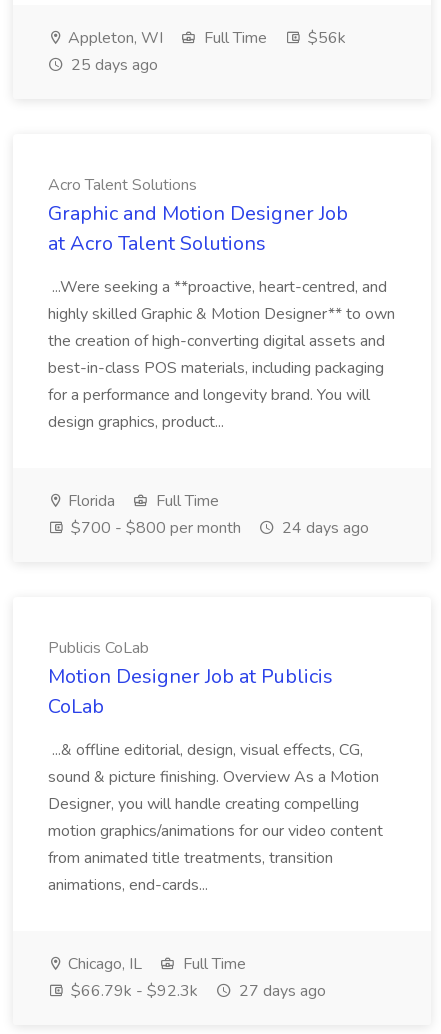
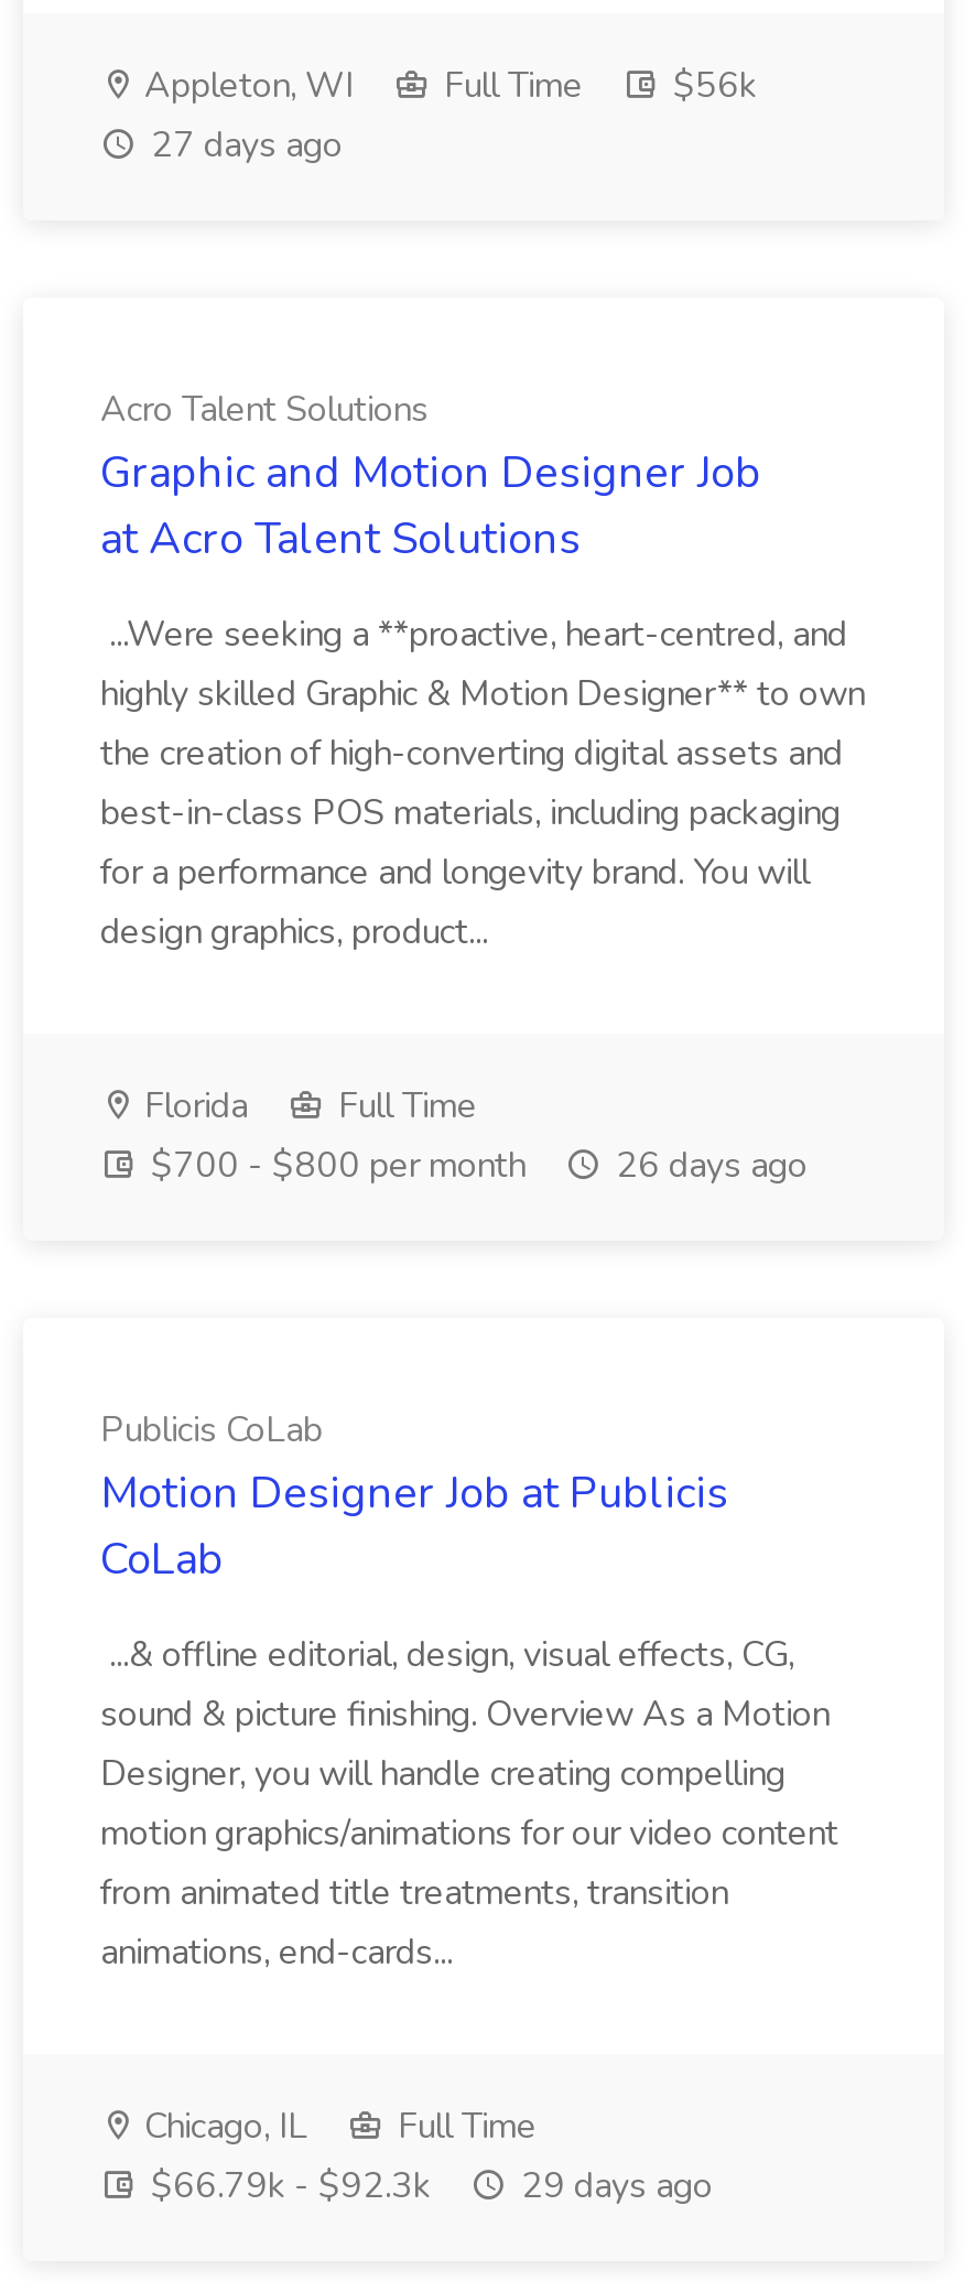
[67,54,158,76] 25 days ago -> [142,121,343,170] 27 days ago
[67,517,369,539] $700 - $800 per month 24 days ago -> [142,1142,808,1190] $700 - $800 per month 26 days ago
[67,980,326,1002] $66.79k - $92.3k 27 days ago -> [142,2162,713,2210] $66.79k - $92.3k 29 days ago

